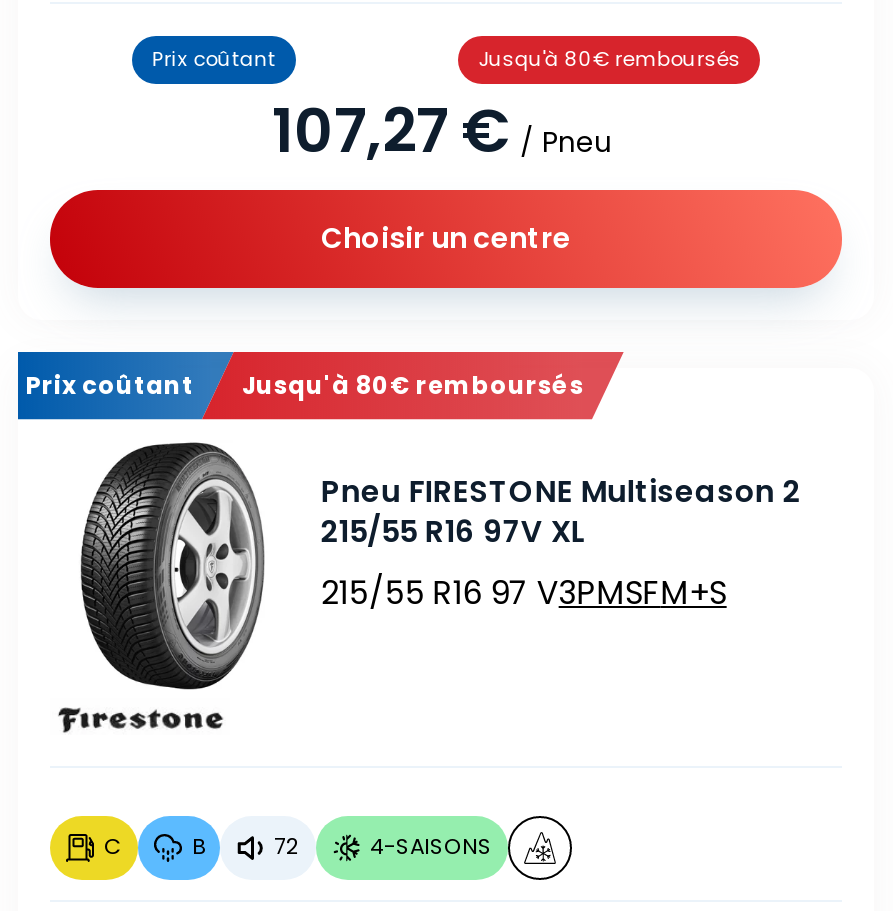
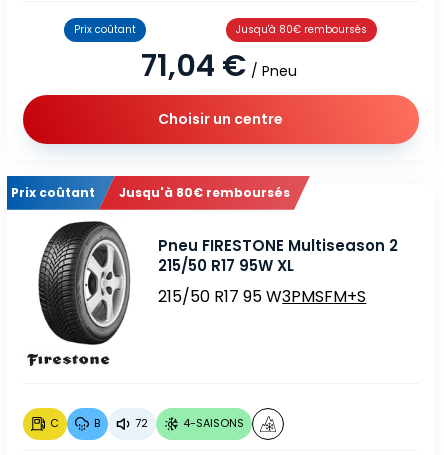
[272,89,612,173] 107,27 € / Pneu -> [141,45,297,87] 71,04 € / Pneu
[321,509,585,551] 215/55 R16 97V XL -> [158,255,294,276] 215/50 R17 95W XL
[321,569,727,615] 215/55 R16 97 V3PMSFM+S -> [158,285,366,308] 215/50 R17 95 W3PMSFM+S

